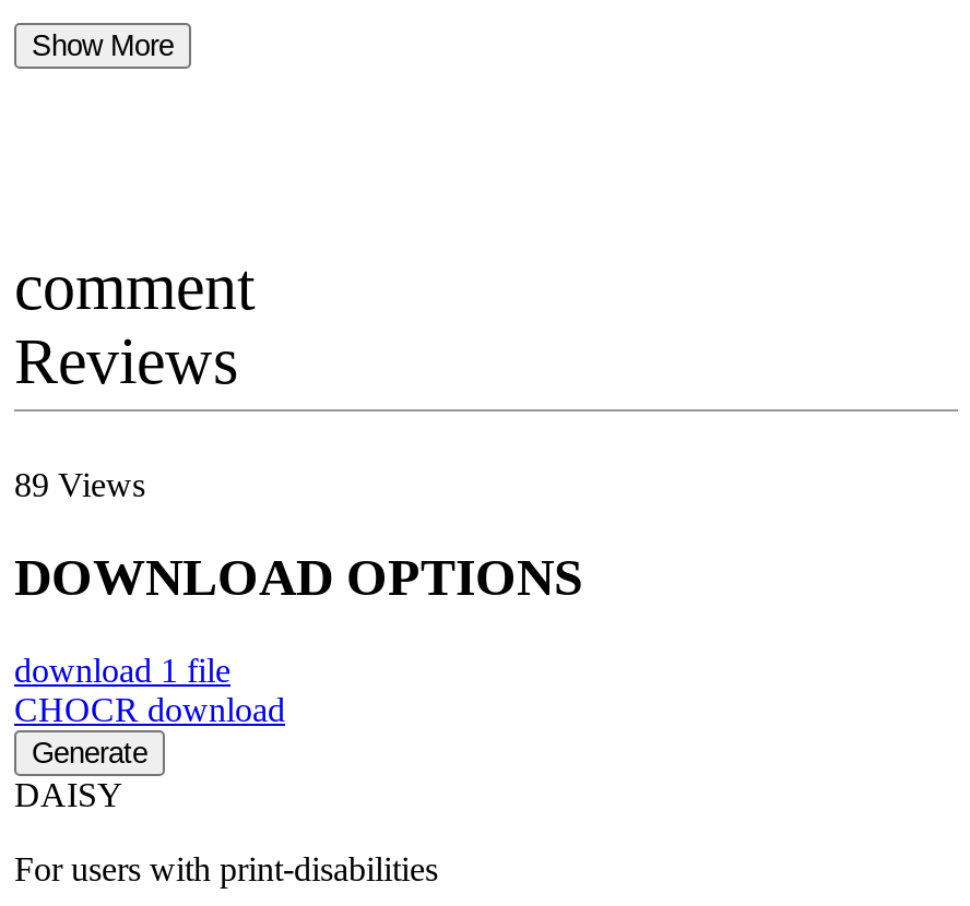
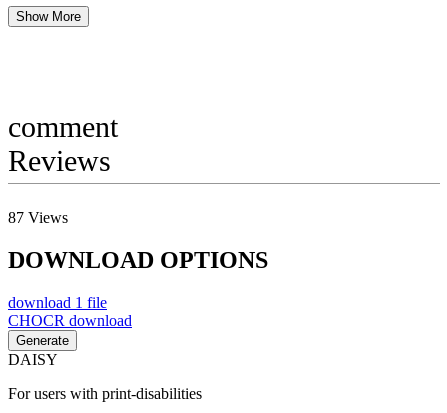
[14,467,145,504] 89 Views -> [8,209,68,226] 87 Views

